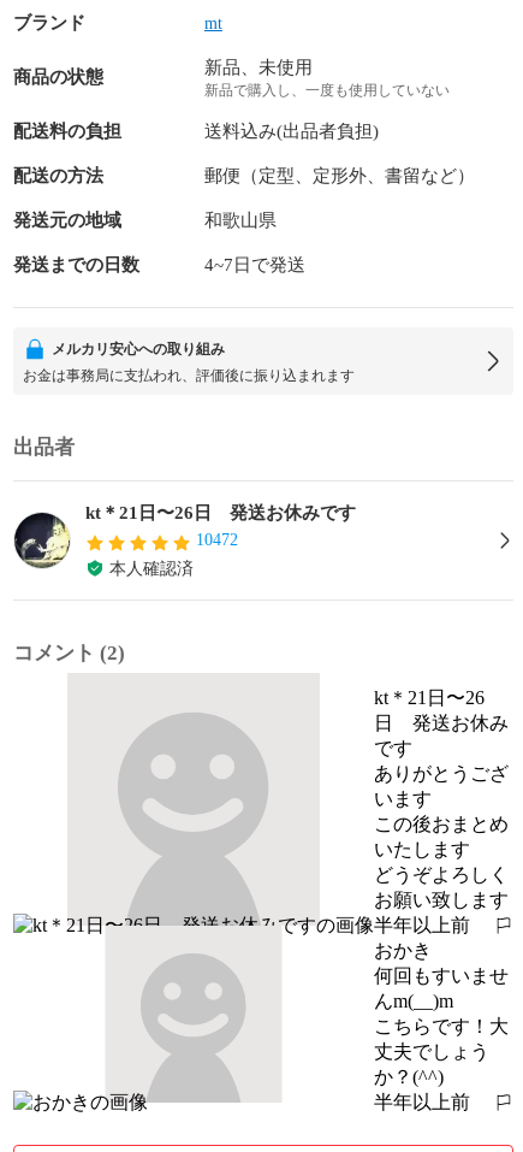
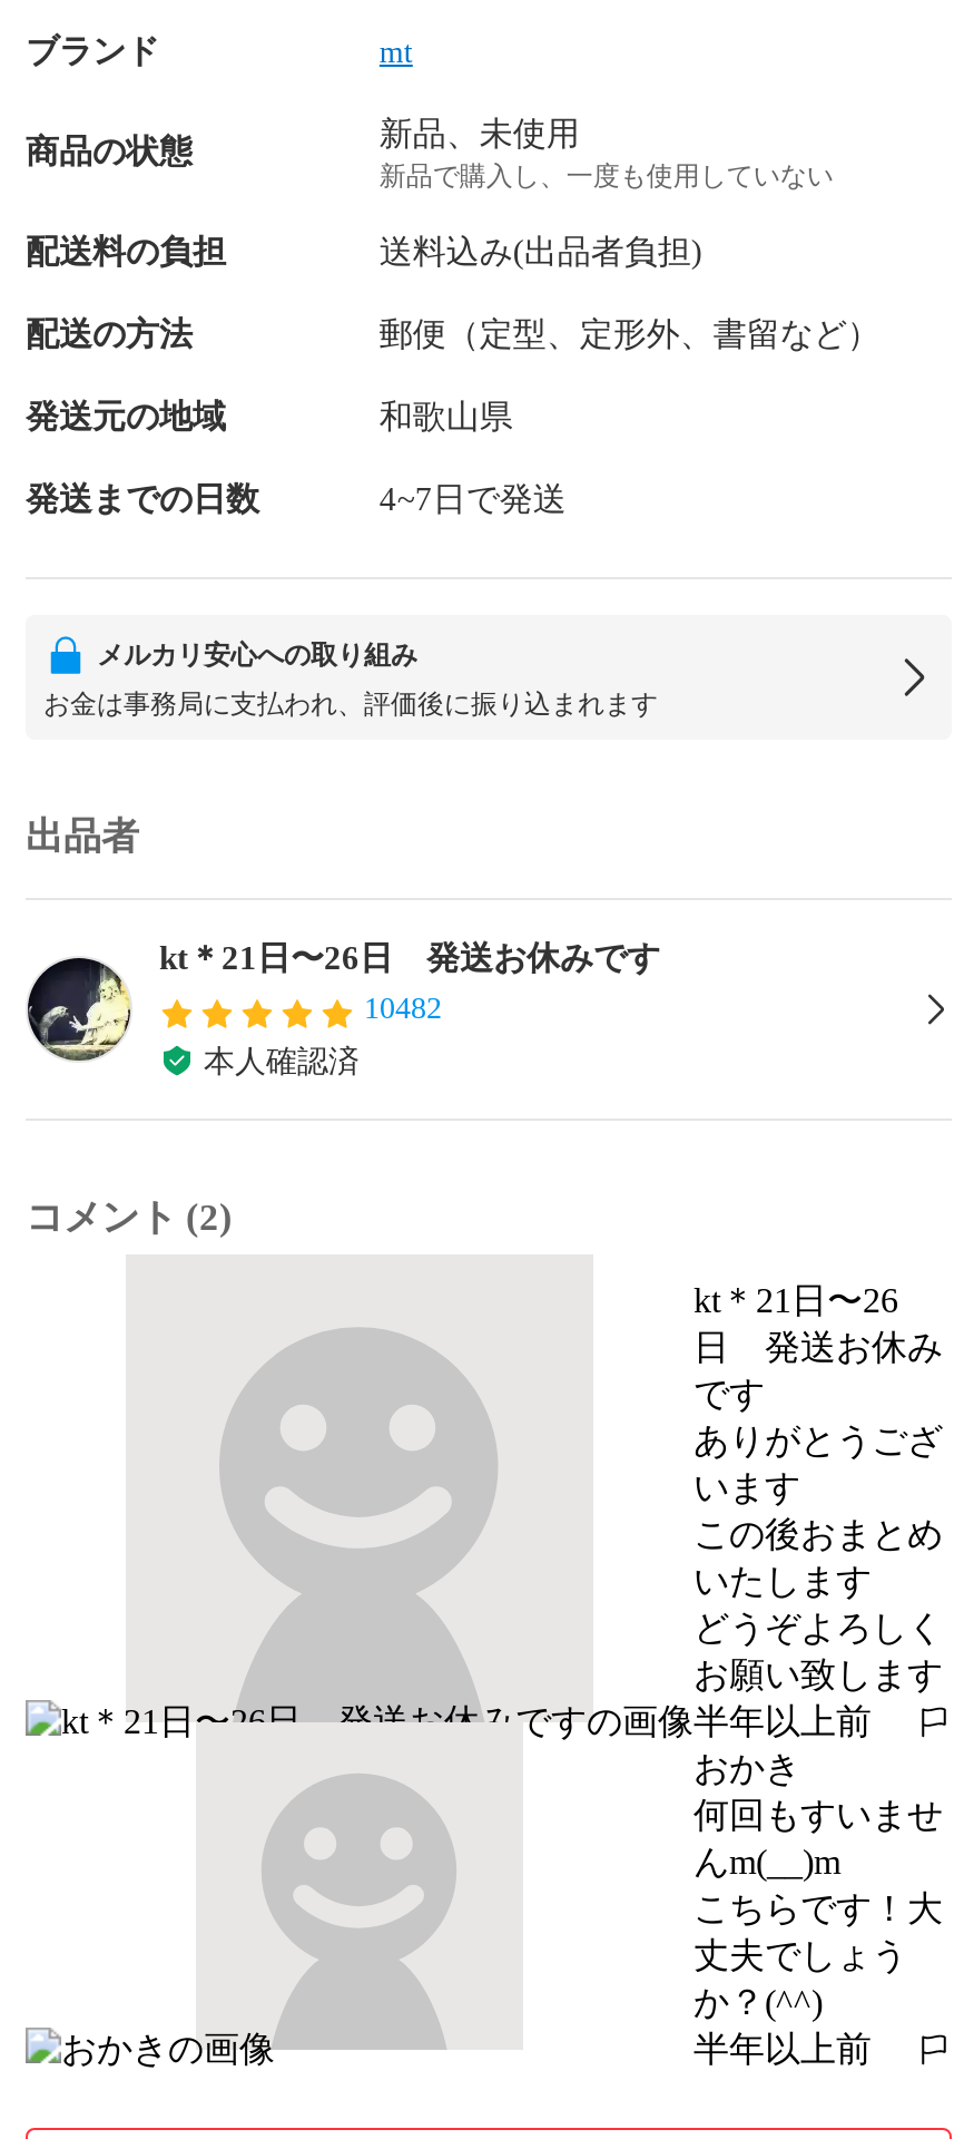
[196,530,238,549] 10472 -> [364,991,442,1024] 10482

